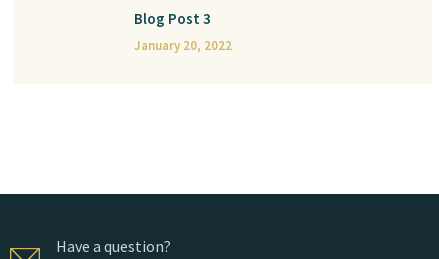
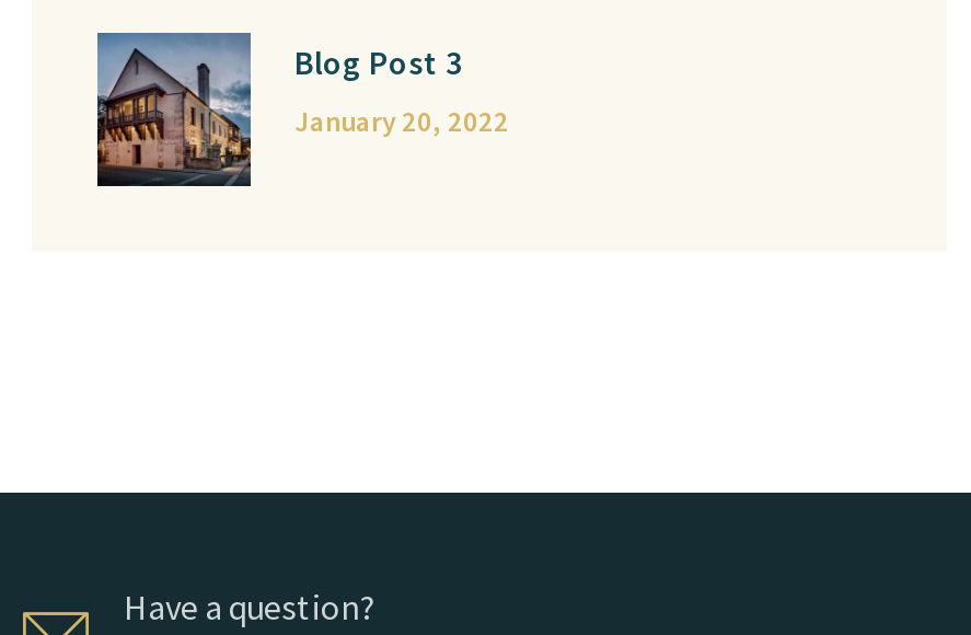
none -> [95,31,253,188] [image]

